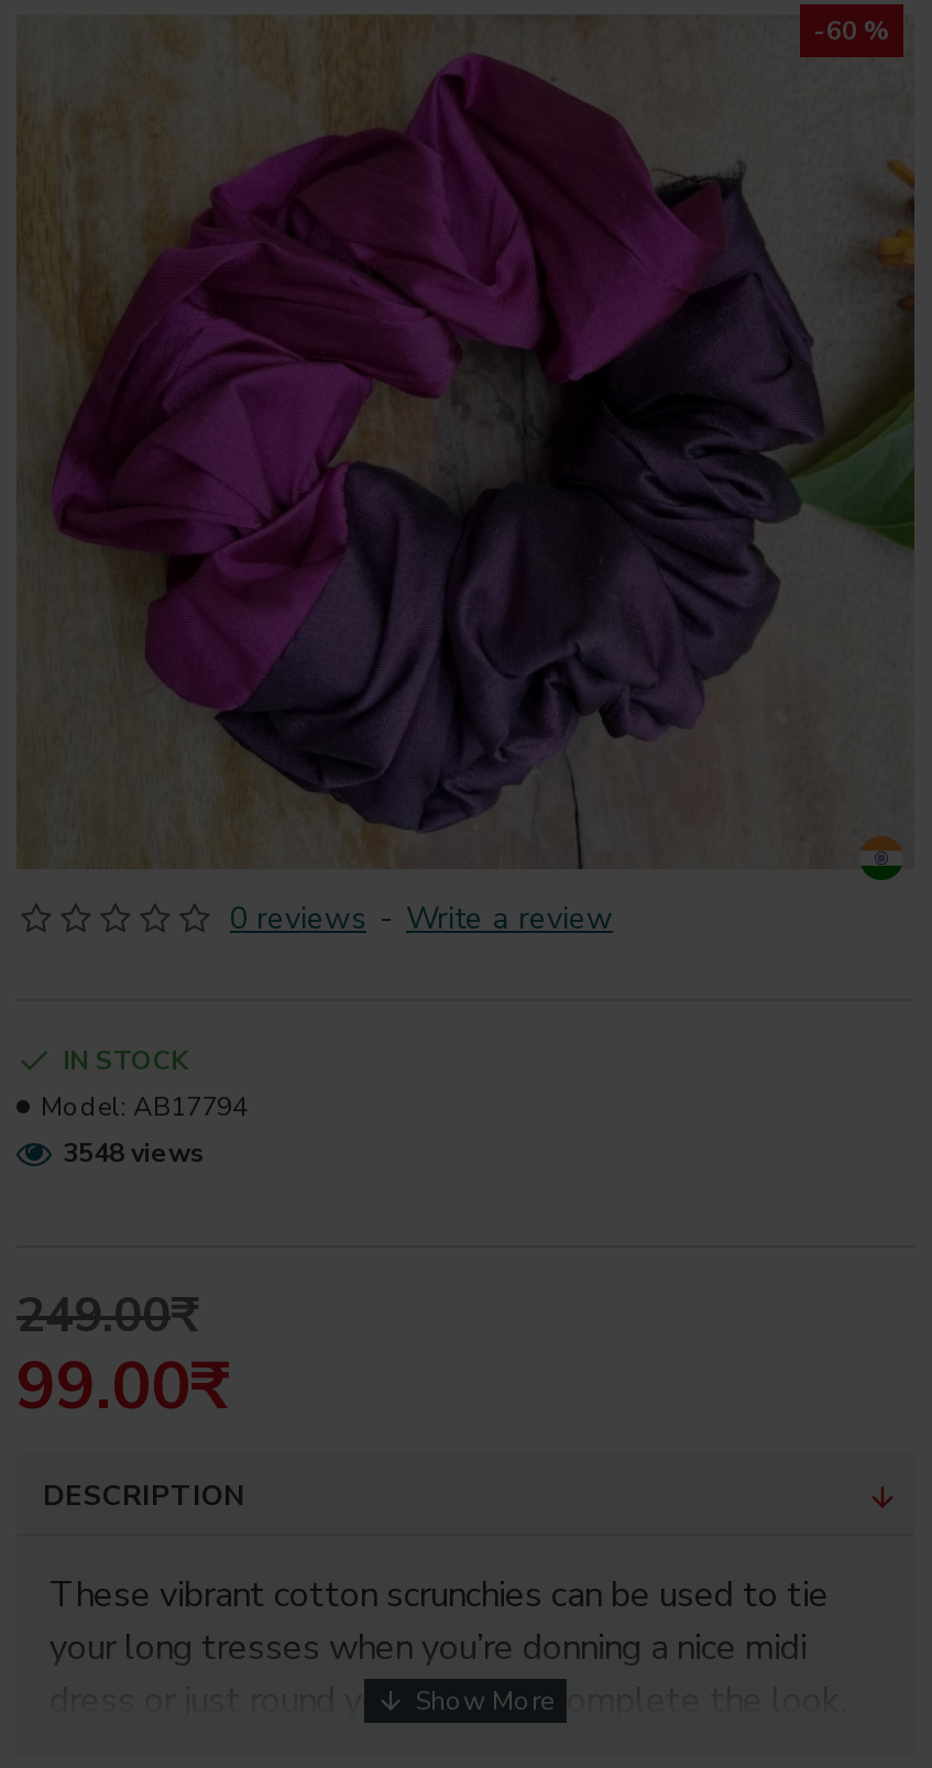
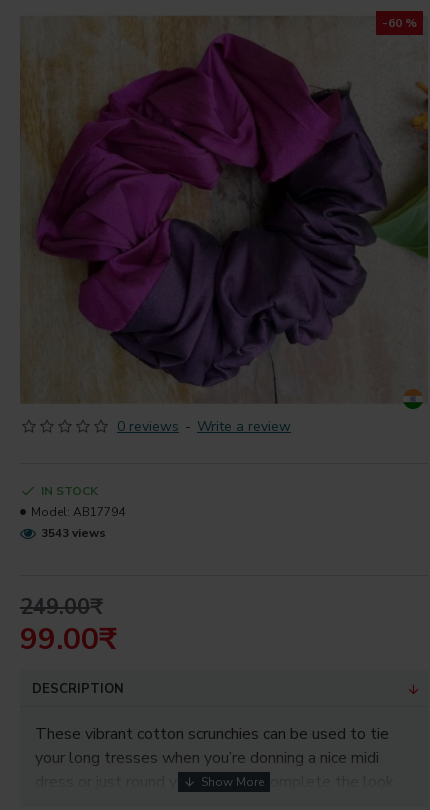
[63,1135,206,1171] 3548 views -> [41,525,106,541] 3543 views

